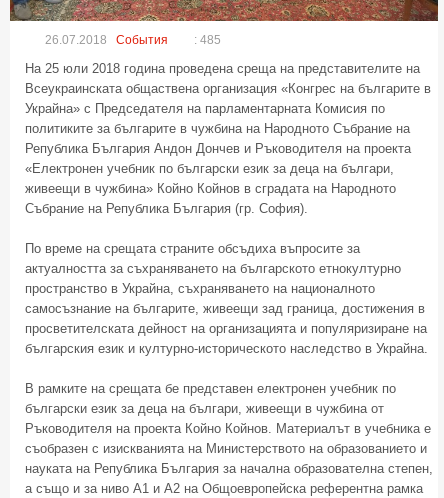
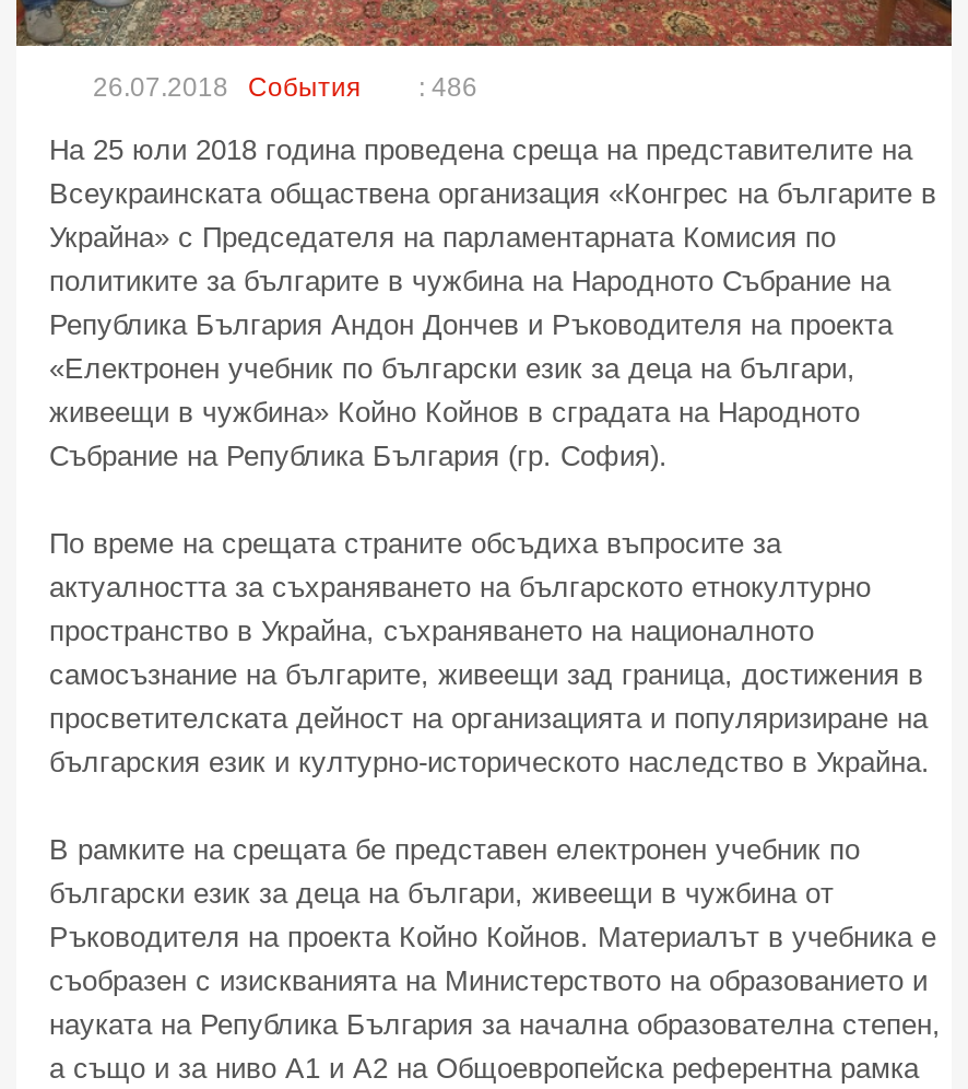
[45,33,221,47] 26.07.2018 События : 485 -> [93,71,477,102] 26.07.2018 События : 486

